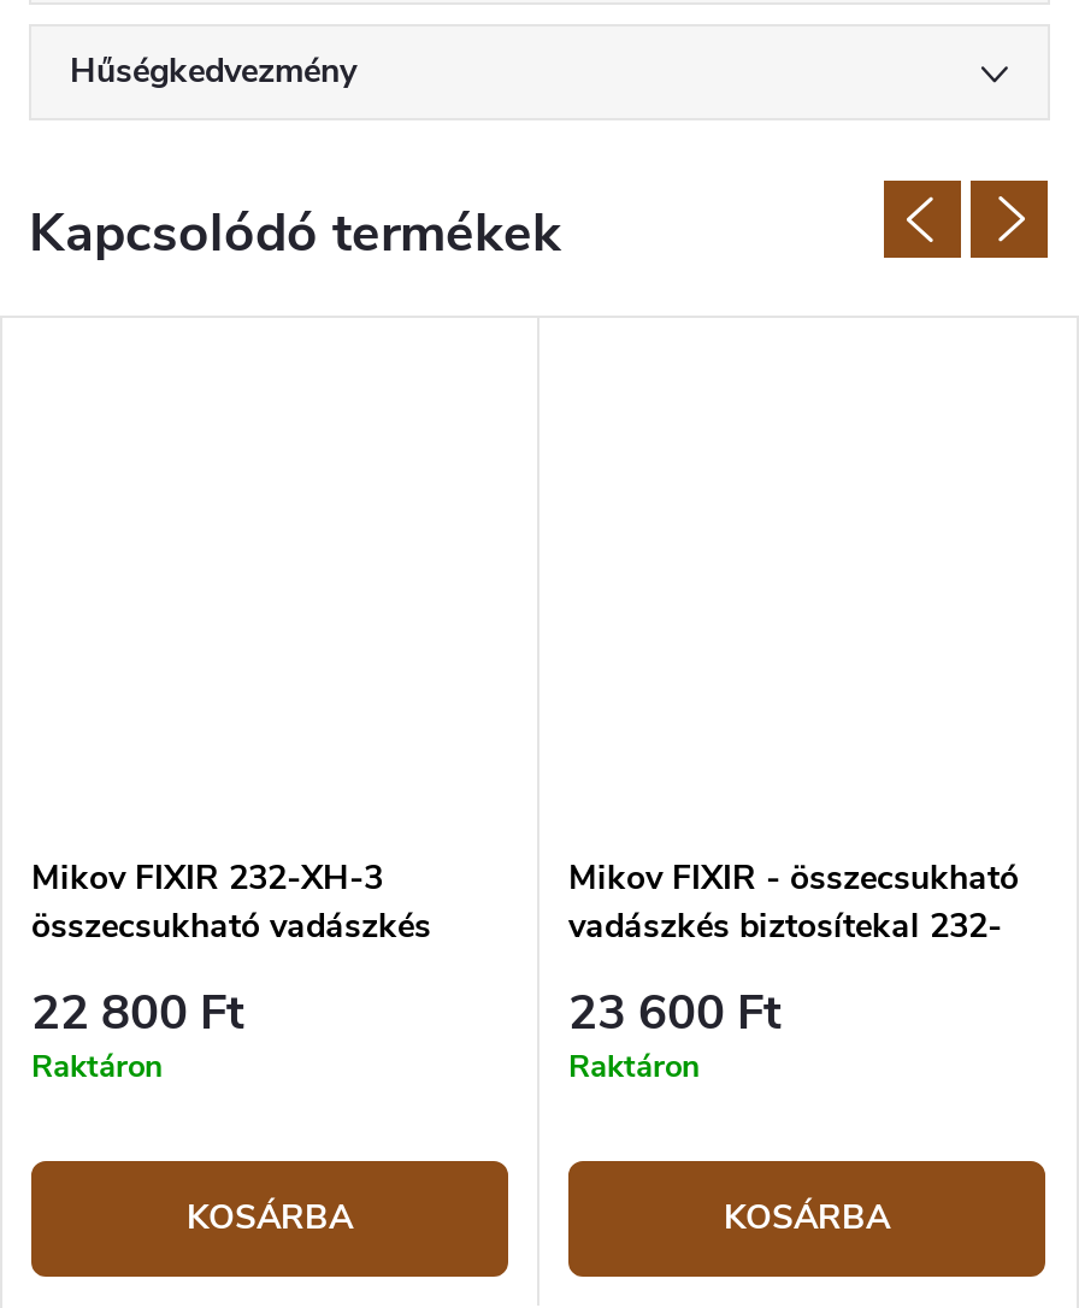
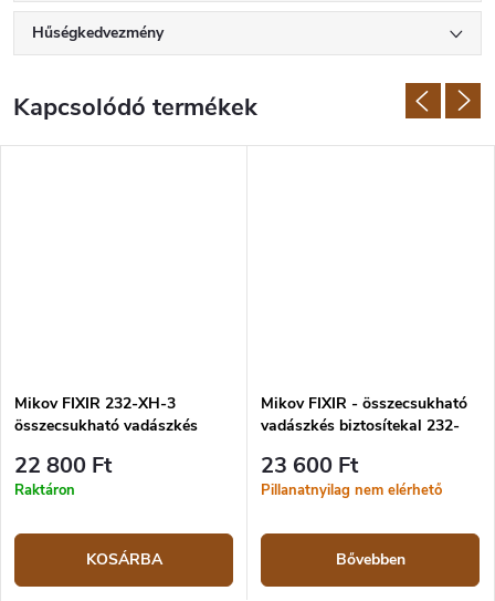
[568,1046,890,1241] Raktáron | KOSÁRBA -> [261,481,442,570] Pillanatnyilag nem elérhető | Bővebben

